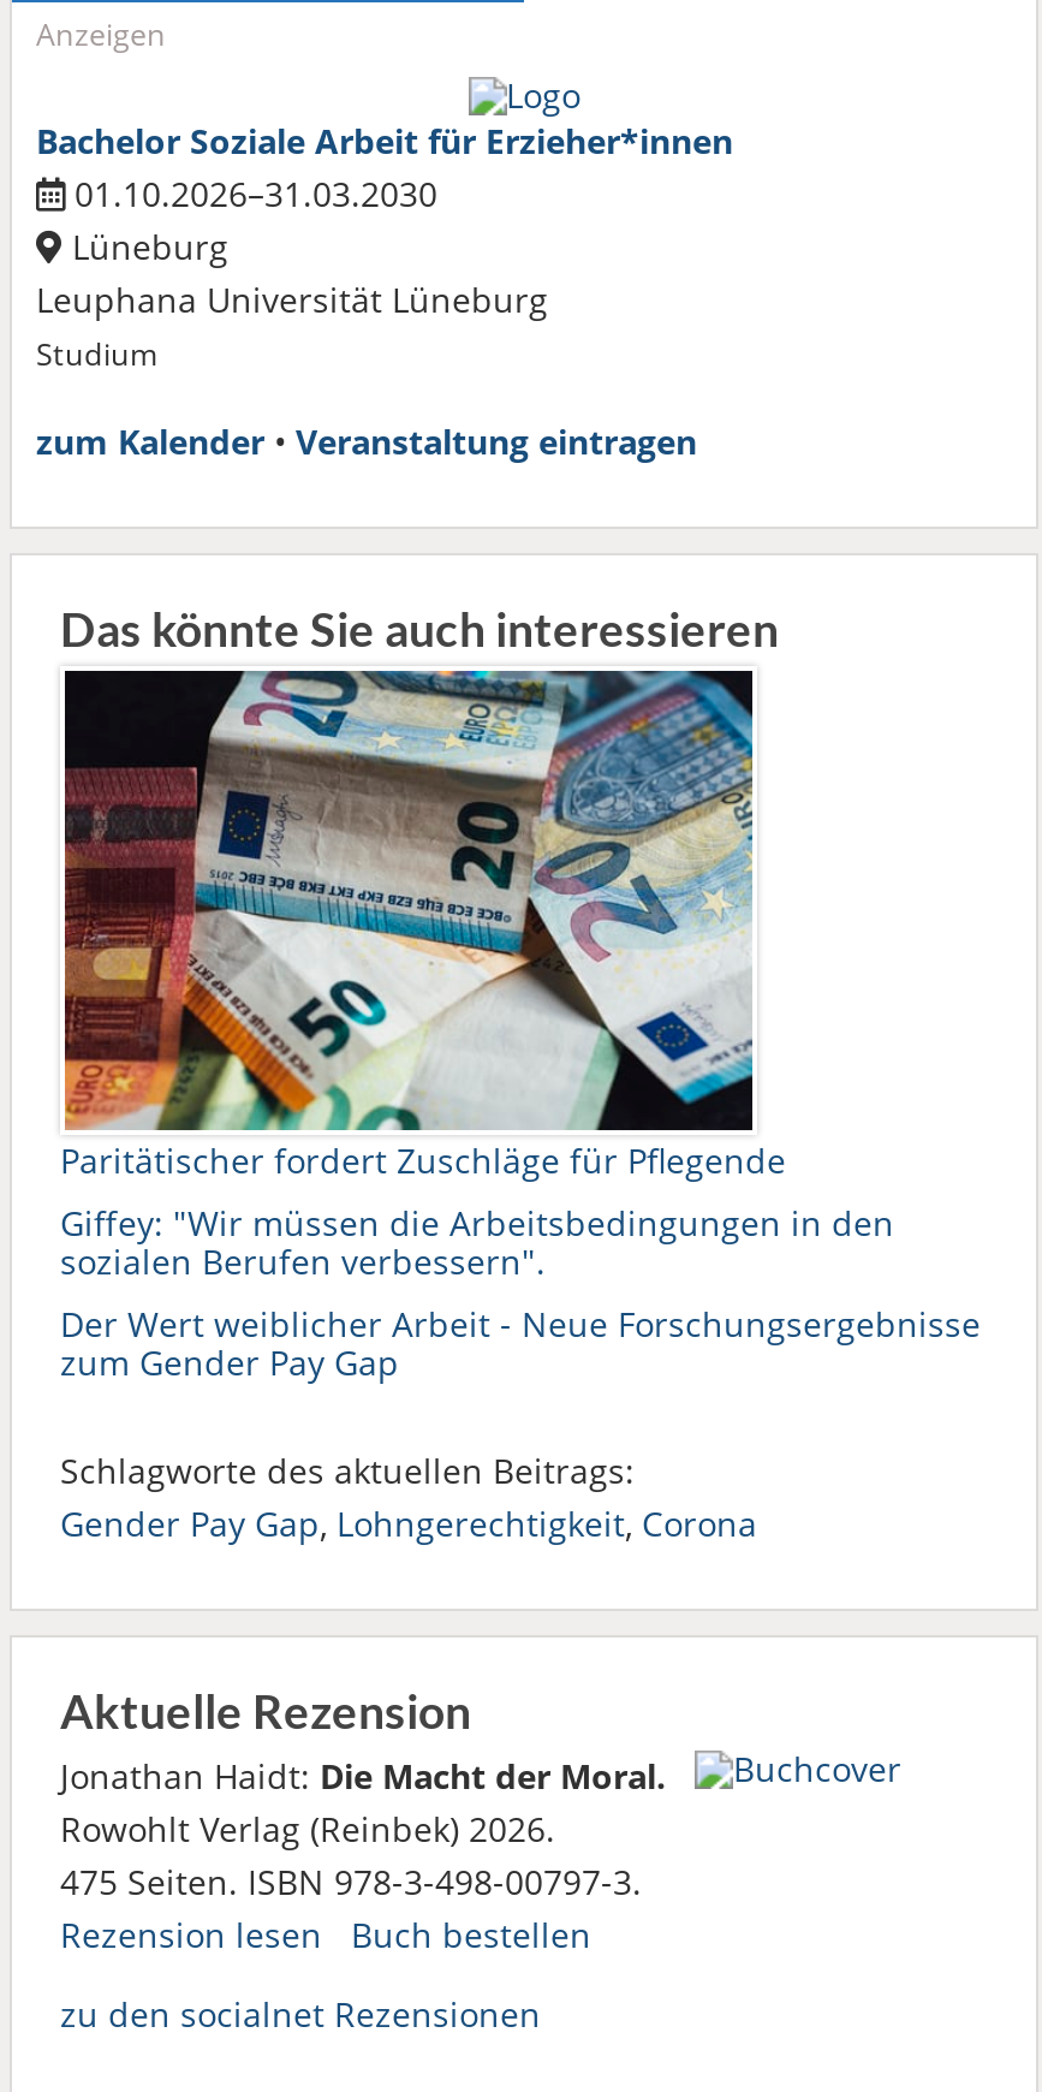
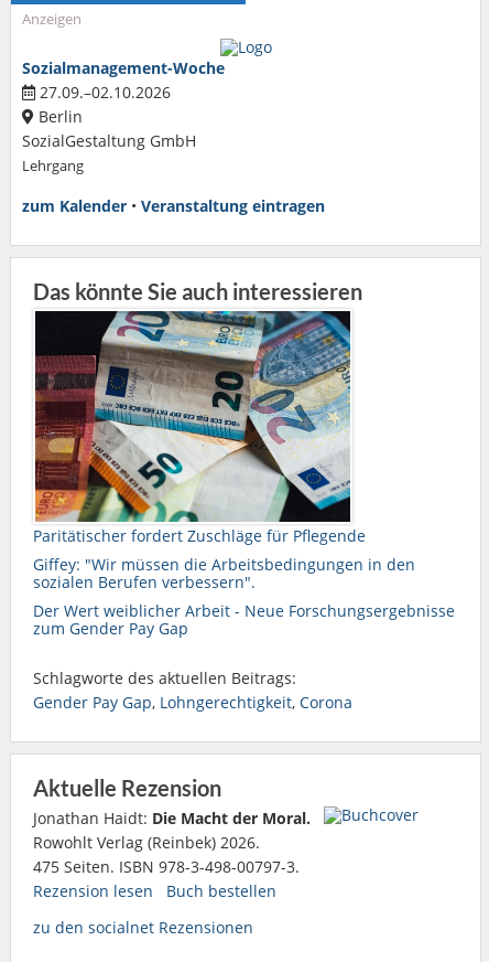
[36,117,733,374] Bachelor Soziale Arbeit für Erzieher*innen | 01.10.2026–31.03.2030 | Lüneburg | Leuphana Universität Lüneburg | Studium -> [22,57,225,175] Sozialmanagement-Woche | 27.09.–02.10.2026 | Berlin | SozialGestaltung GmbH | Lehrgang

